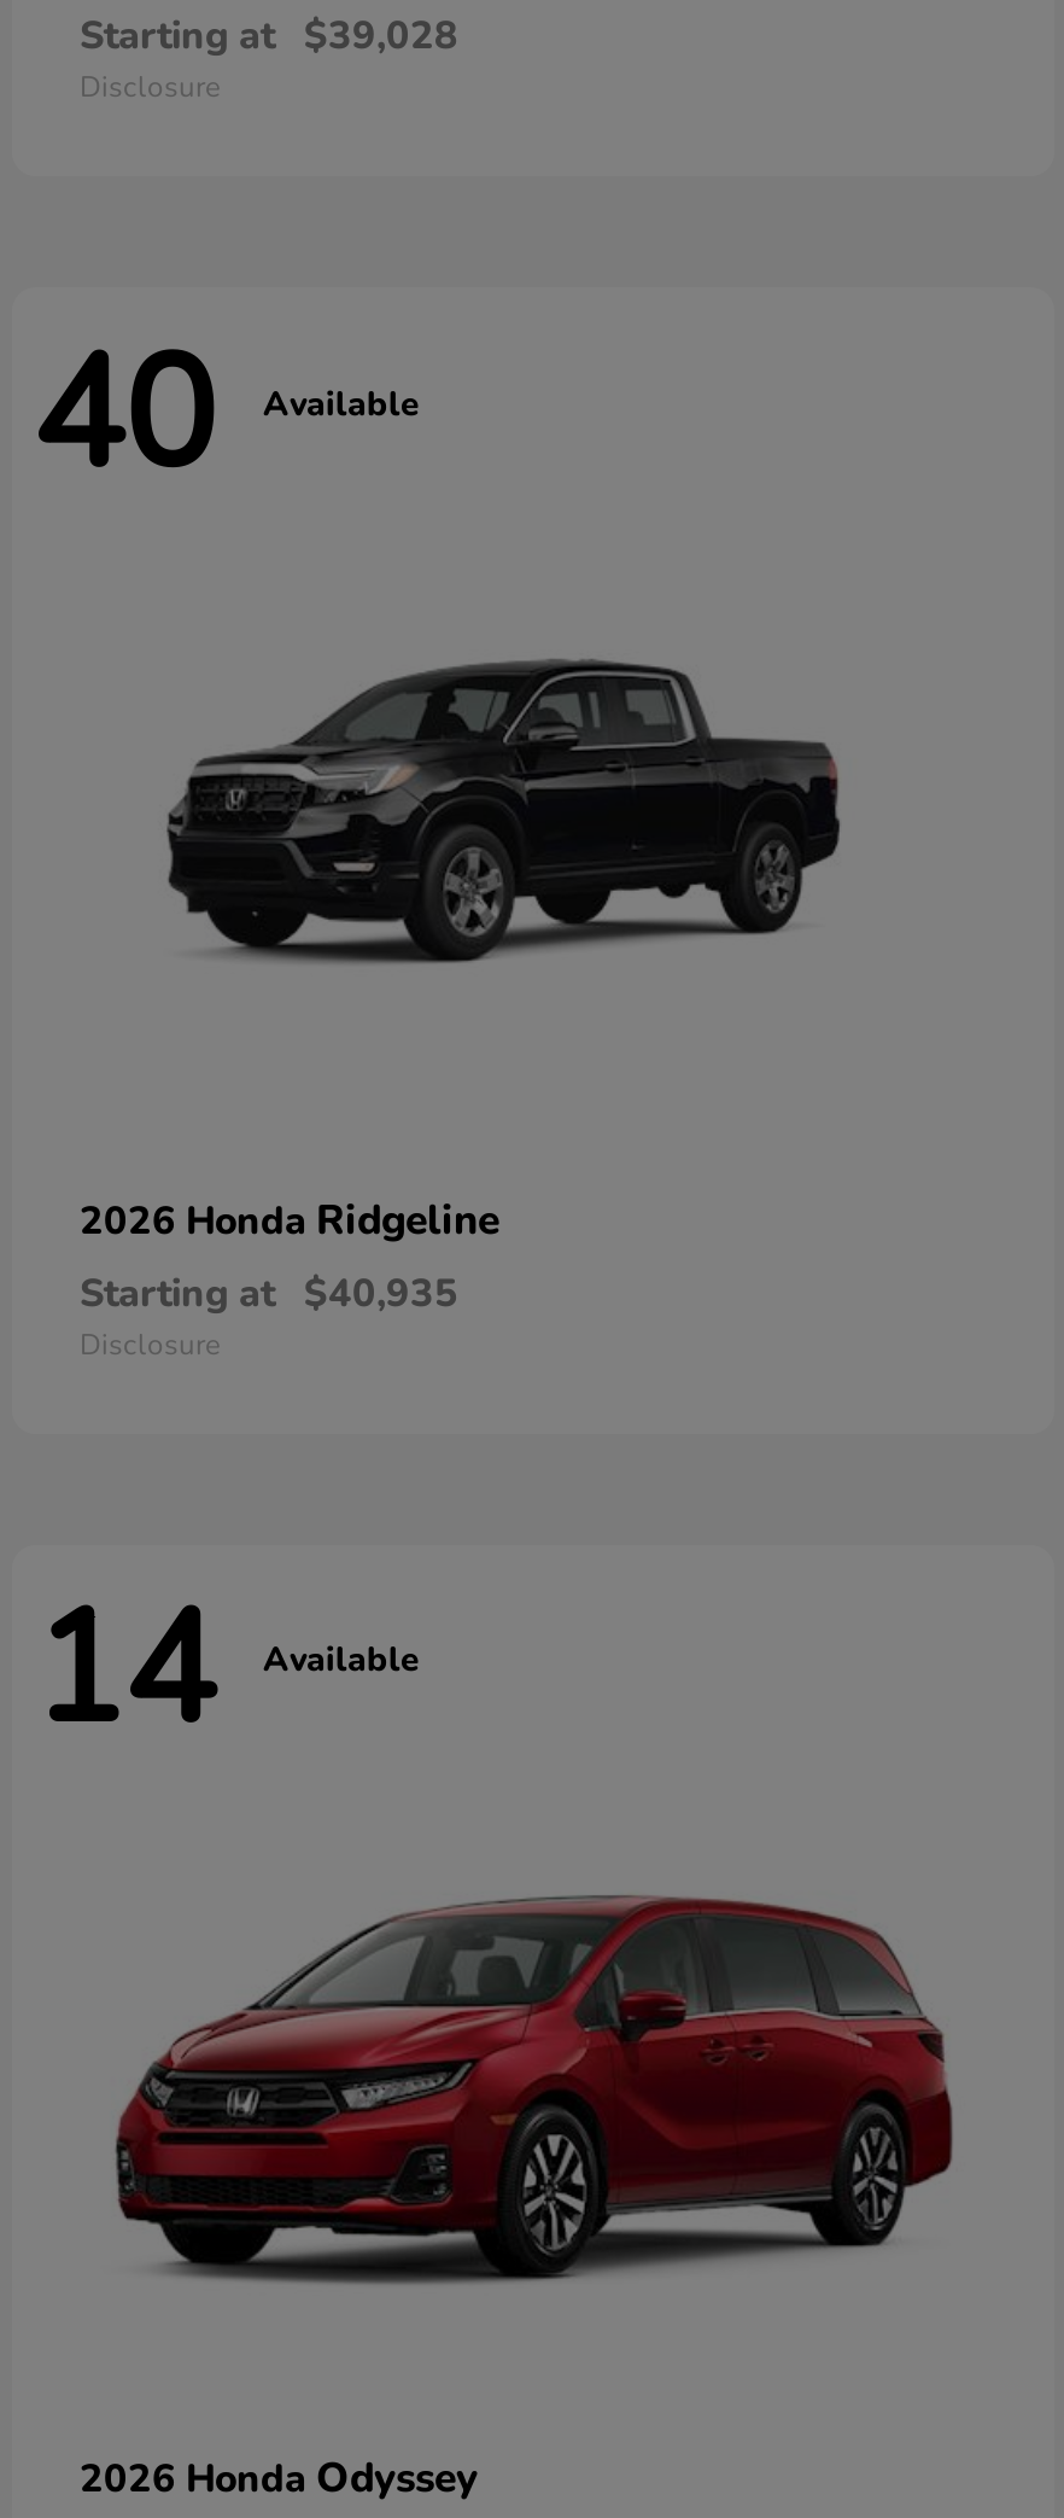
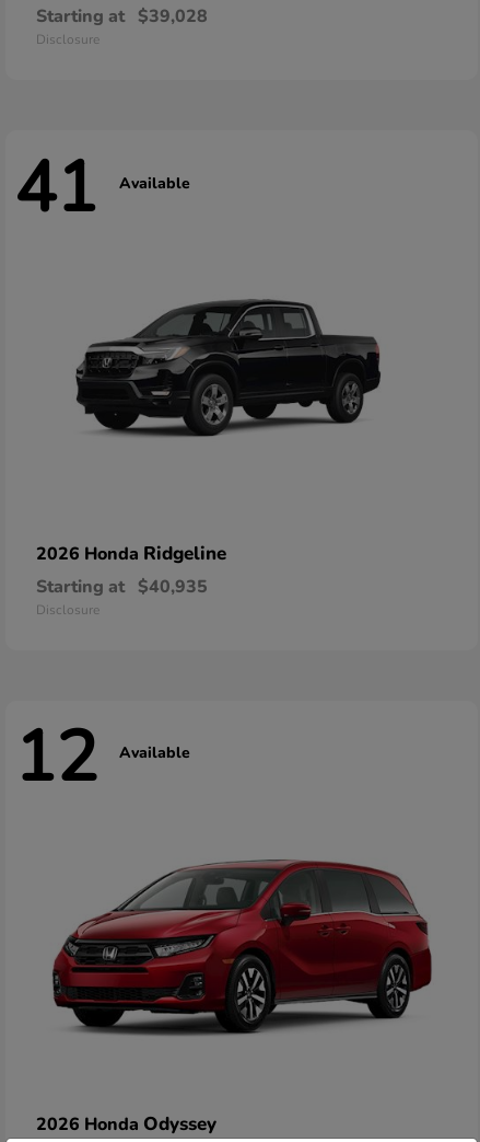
[31,308,420,520] 40 Available -> [14,140,190,236] 41 Available
[31,1565,420,1778] 14 Available -> [14,710,190,806] 12 Available

